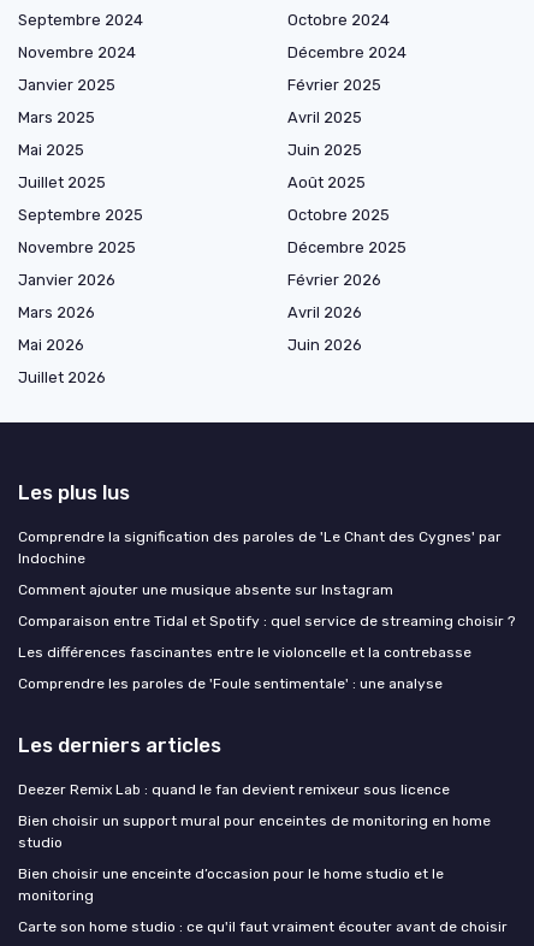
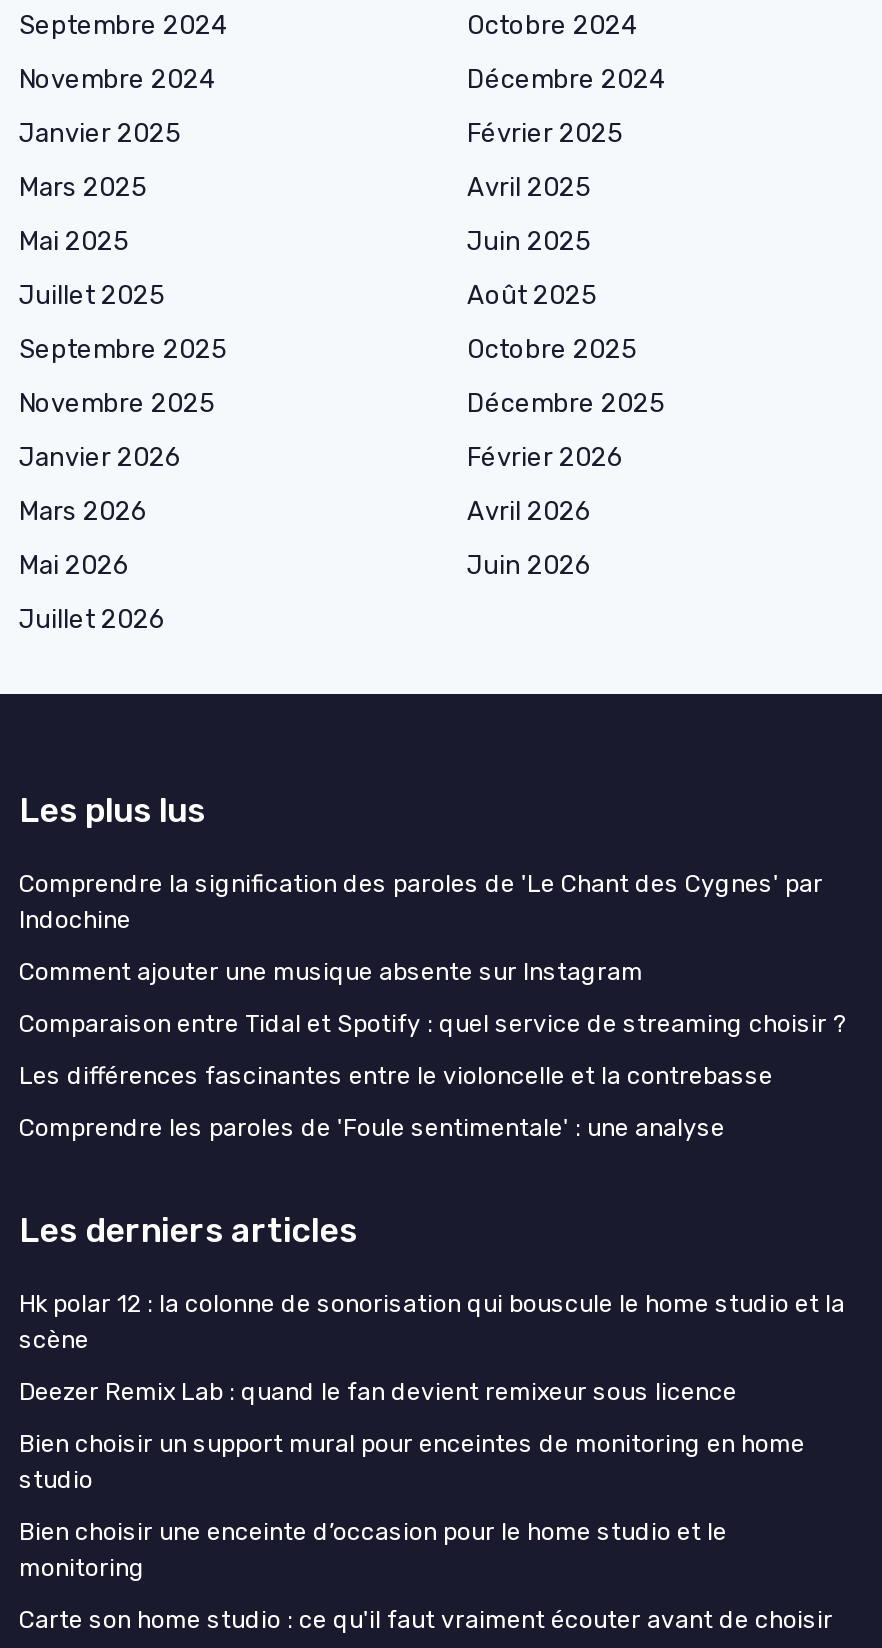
none -> [19,1290,845,1354] Hk polar 12 : la colonne de sonorisation qui bouscule le home studio et la | scène

